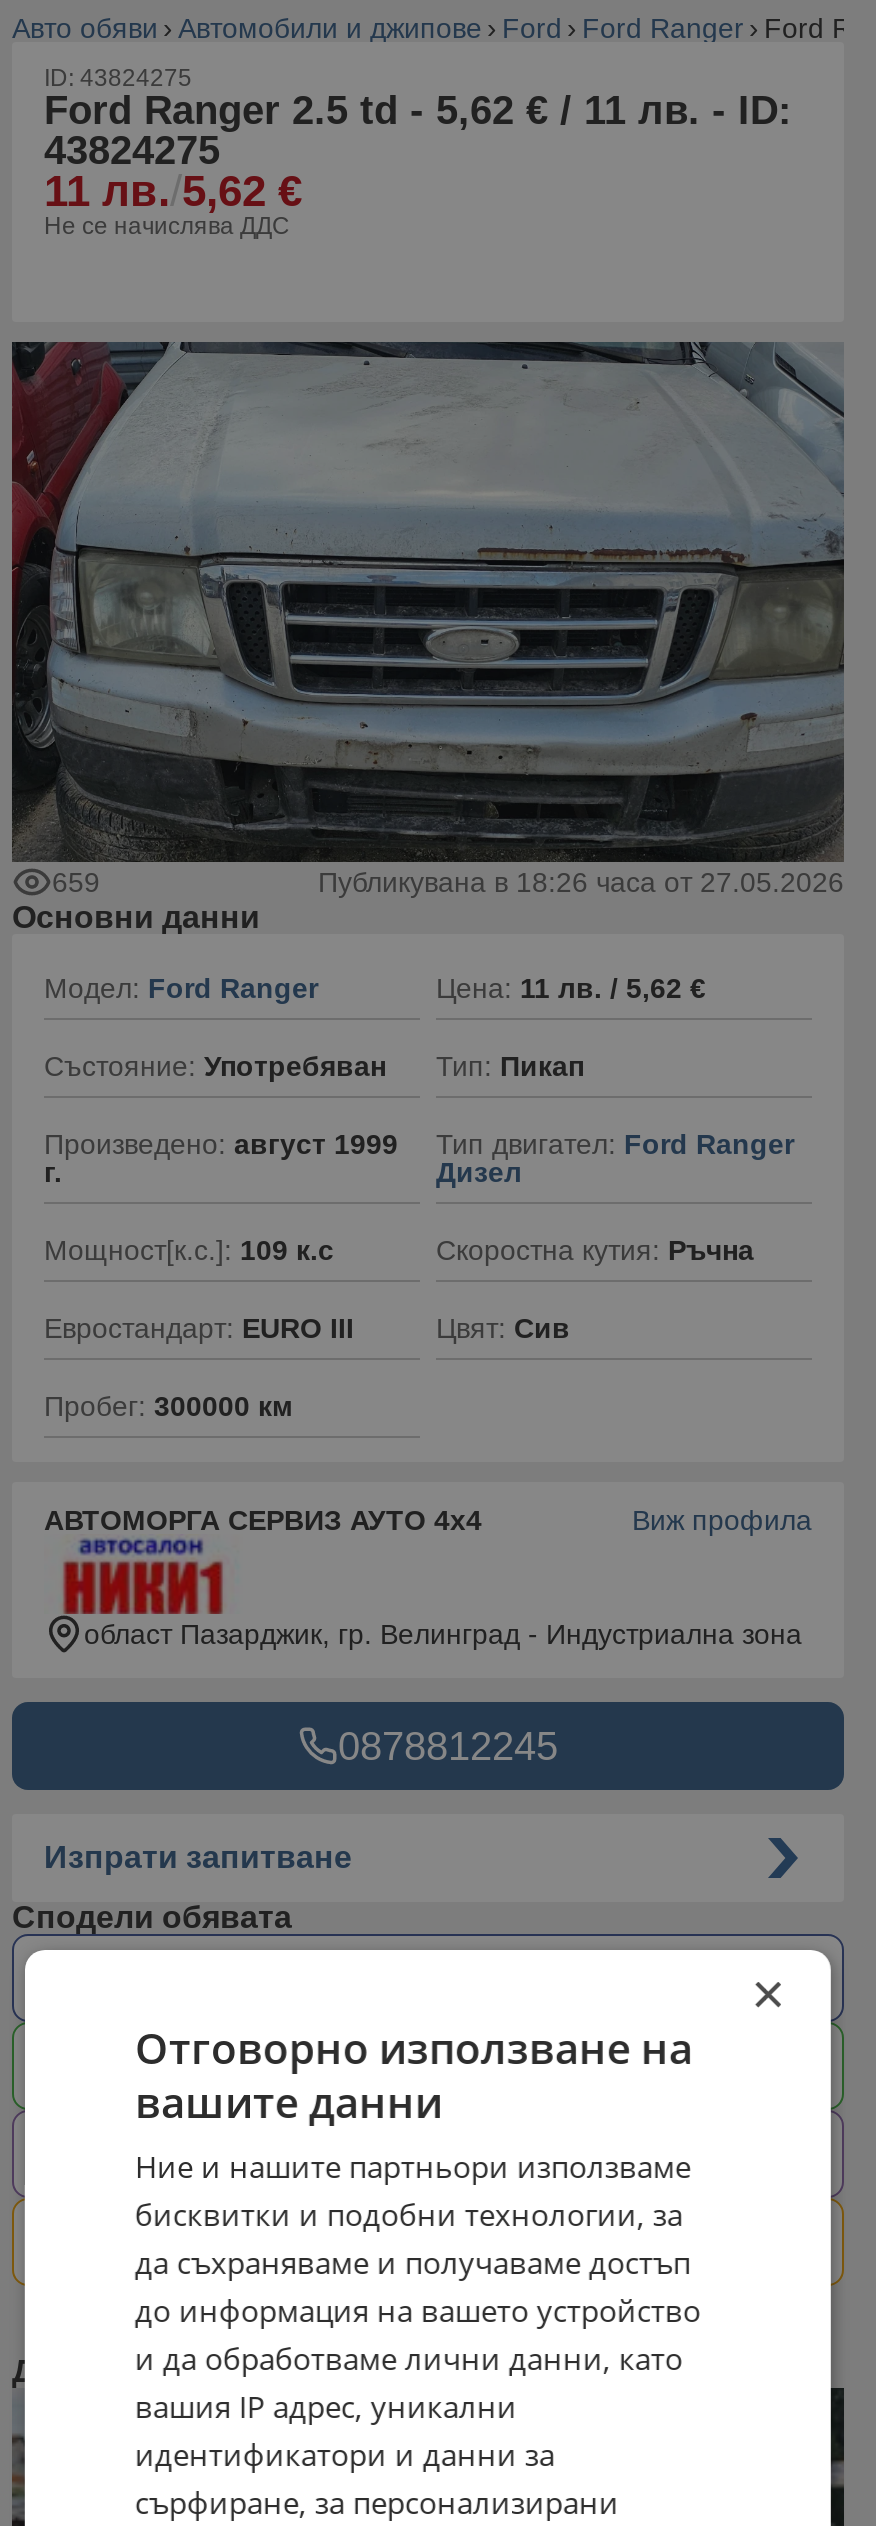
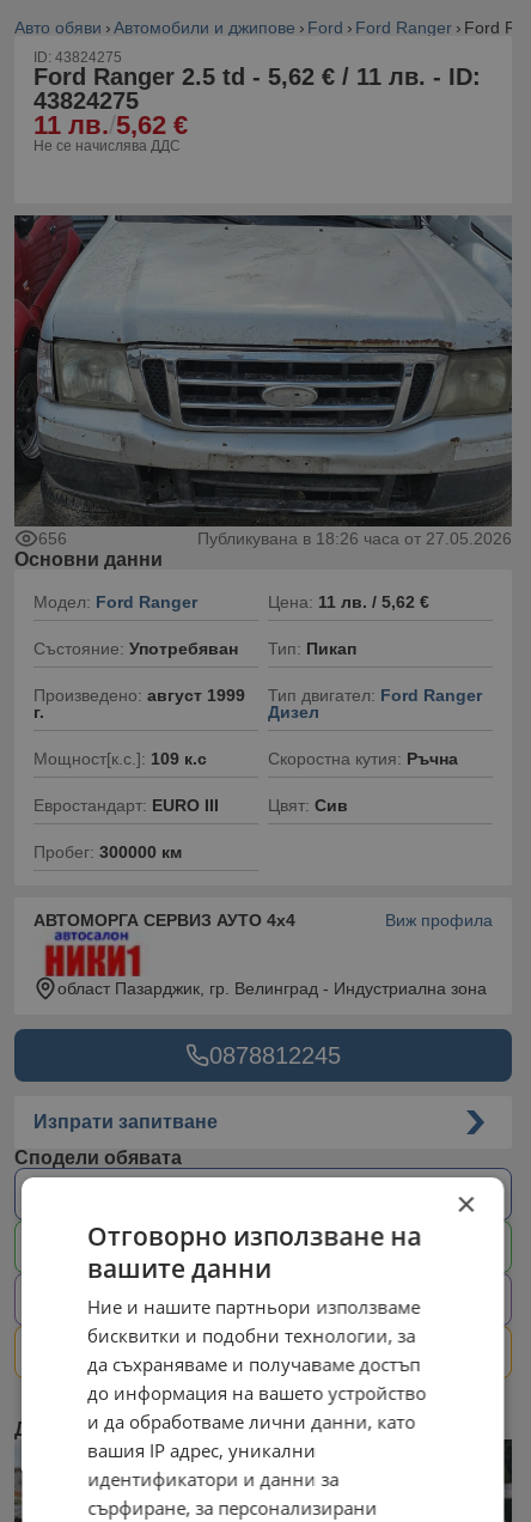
[52,866,100,898] 659 -> [38,529,67,548] 656

